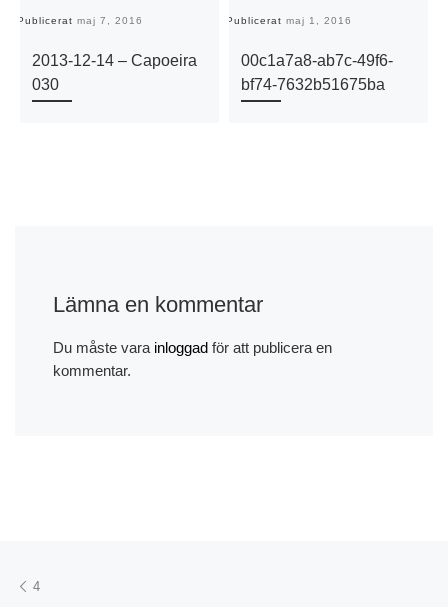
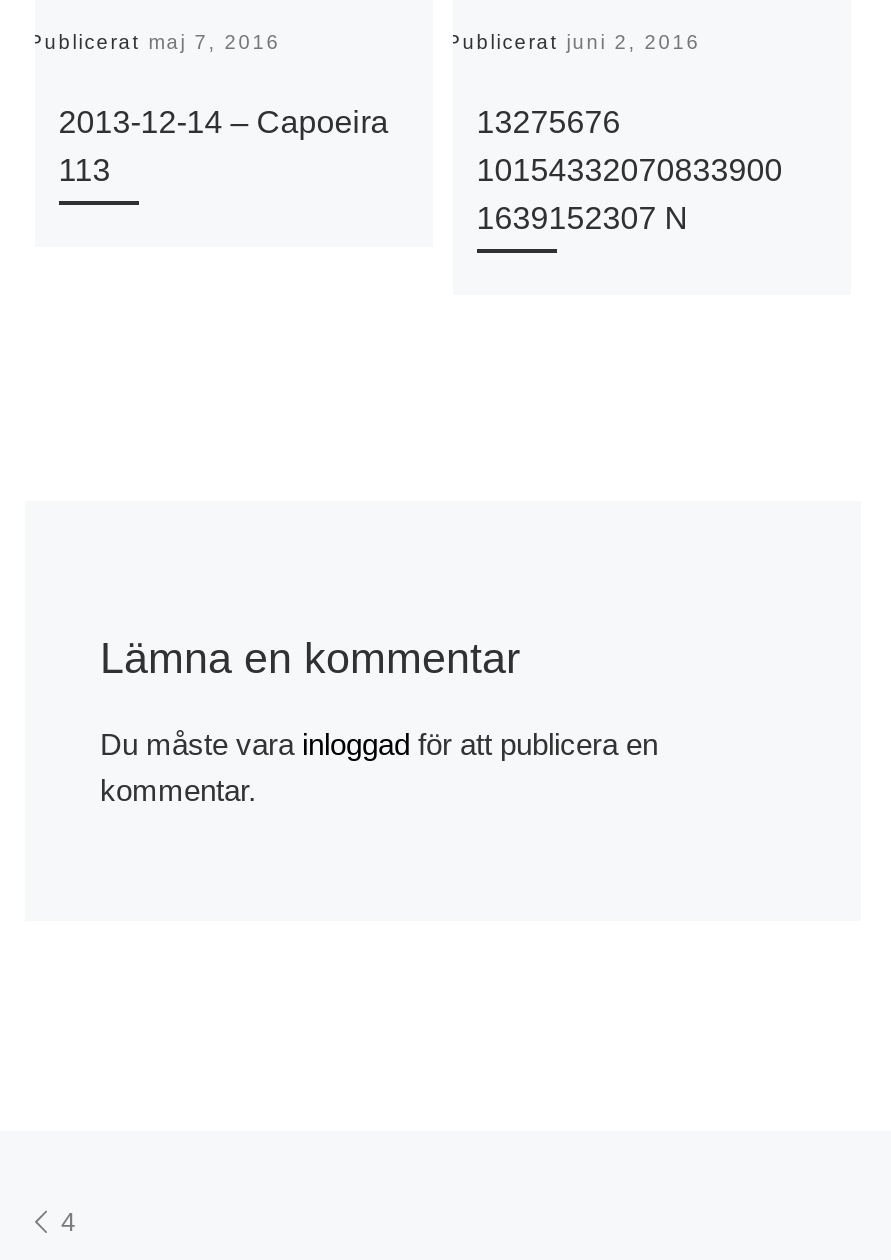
[226,15,352,26] Publicerat maj 1, 2016 -> [446,31,700,53] Publicerat juni 2, 2016
[241,51,393,93] 00c1a7a8-ab7c-49f6- | bf74-7632b51675ba -> [476,103,782,235] 13275676 | 10154332070833900 | 1639152307 N
[32,75,59,93] 030 -> [58,151,110,187] 113

